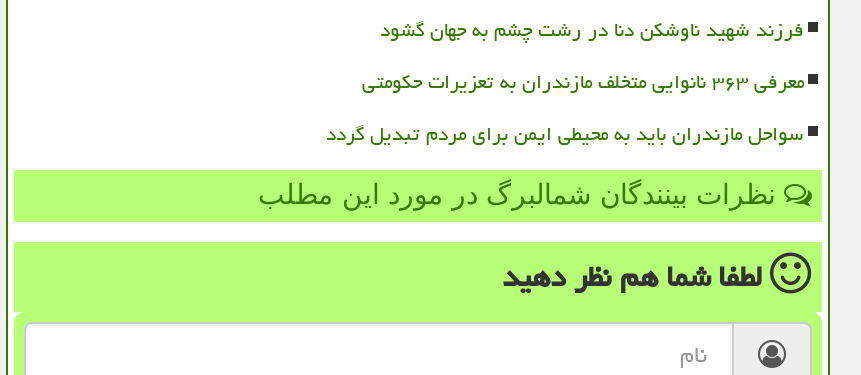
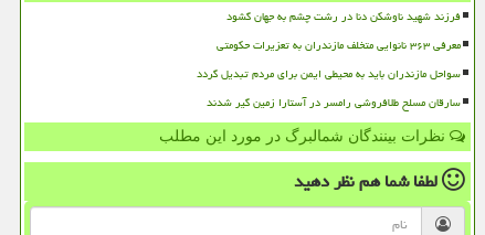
none -> [207,91,461,113] سارقان مسلح طلافروشی رامسر در آستارا زمین گیر شدند

